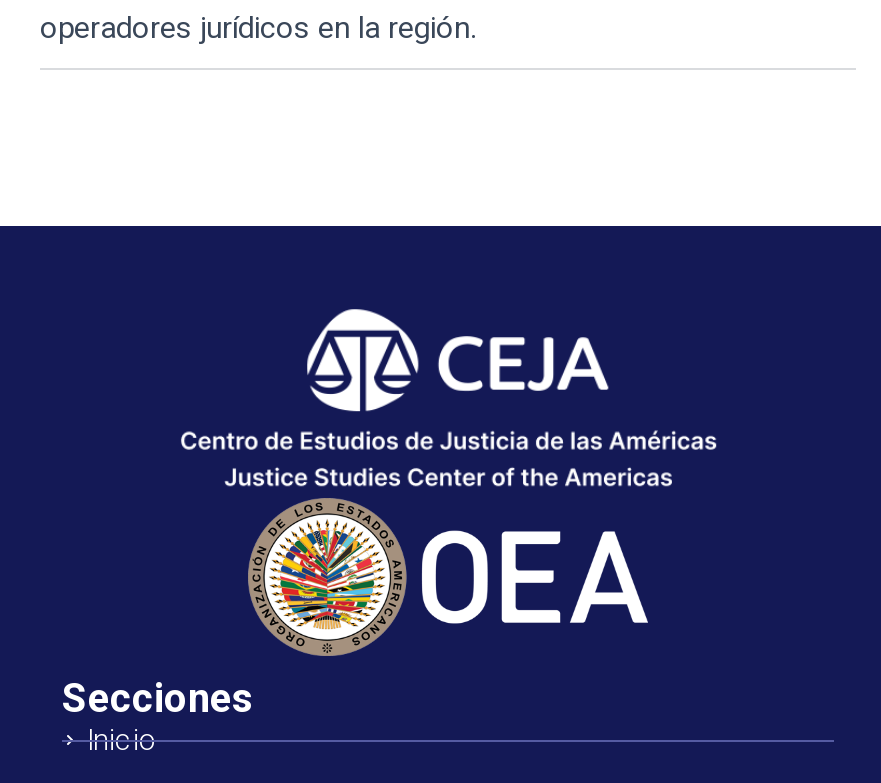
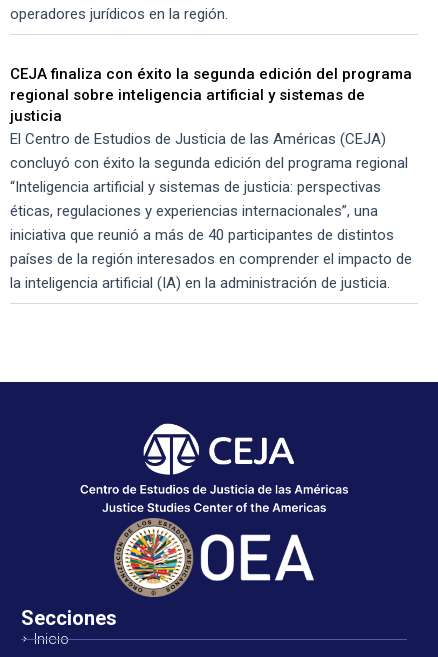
none -> [10,64,412,291] CEJA finaliza con éxito la segunda edición del programa | regional sobre inteligencia artificial y sistemas de | justicia | El Centro de Estudios de Justicia de las Américas (CEJA) | concluyó con éxito la segunda edición del programa regional | “Inteligencia artificial y sistemas de justicia: perspectivas | éticas, regulaciones y experiencias internacionales”, una | iniciativa que reunió a más de 40 participantes de distintos | países de la región interesados en comprender el impacto de | la inteligencia artificial (IA) en la administración de justicia.

